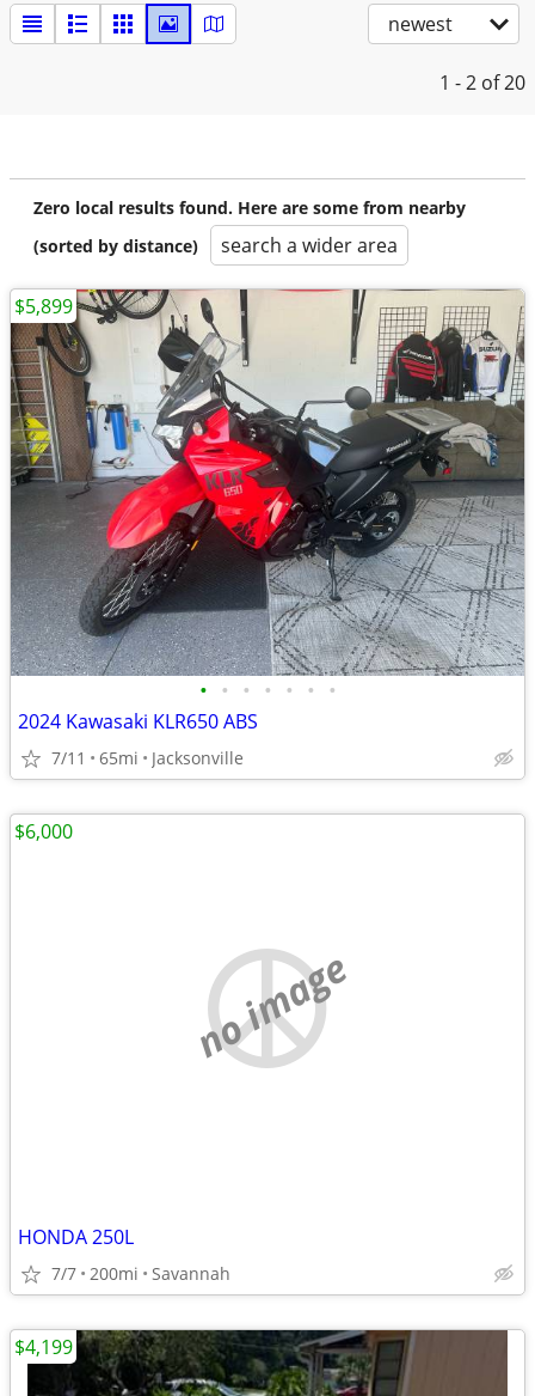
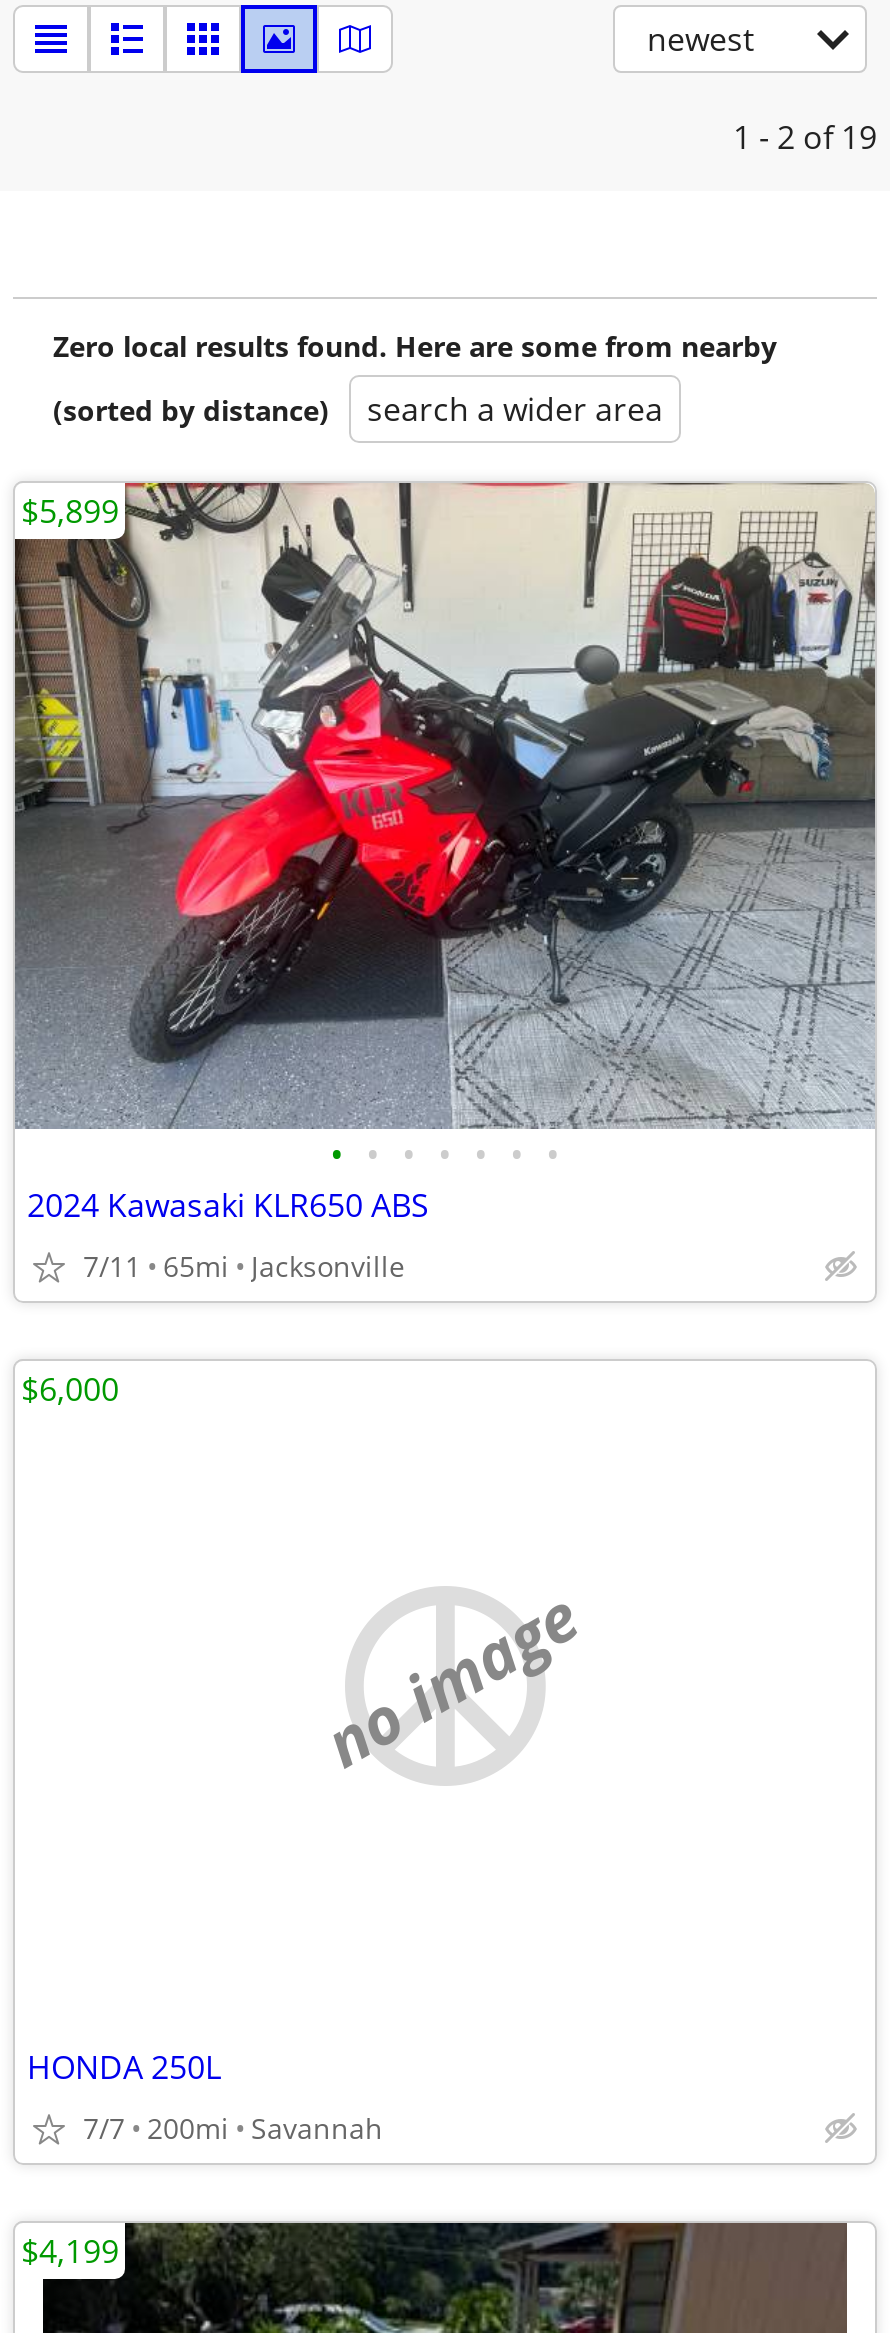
[439,69,525,96] 1 - 2 of 20 -> [733,115,877,159] 1 - 2 of 19

